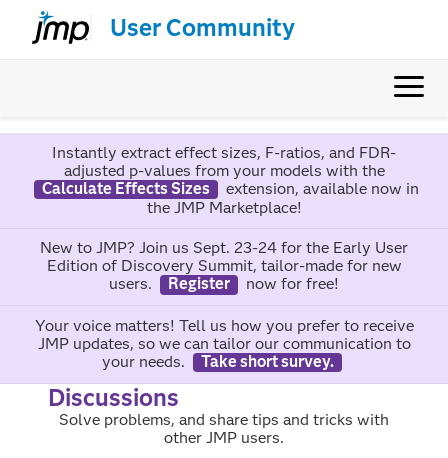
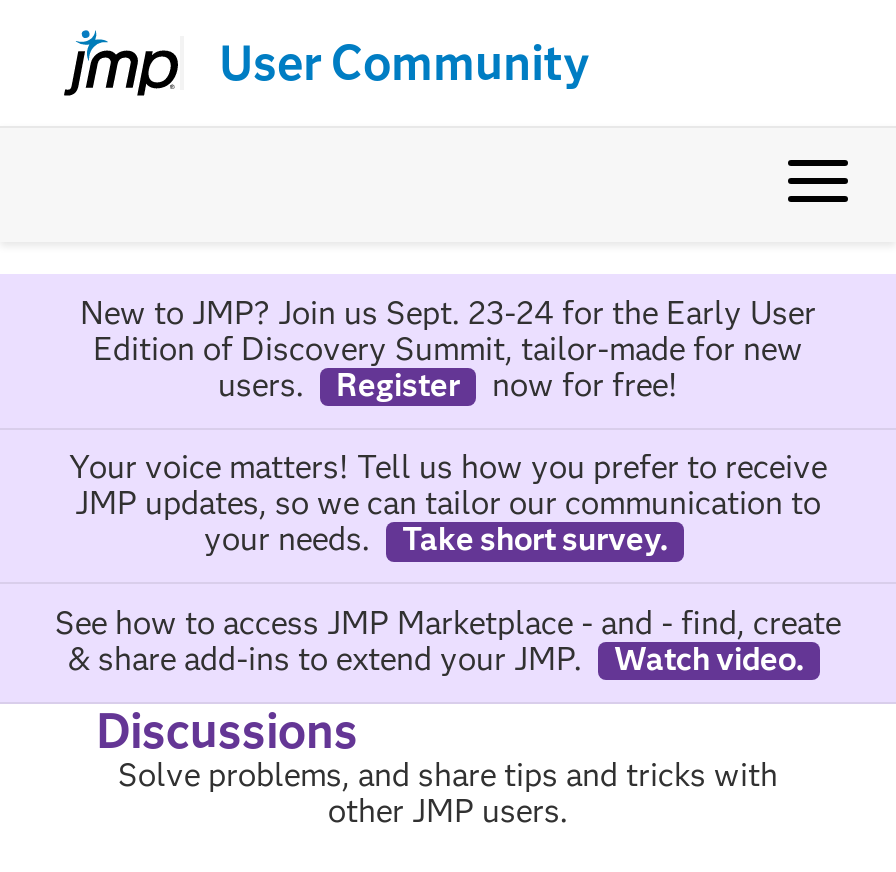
[41,143,418,217] Instantly extract effect sizes, F-ratios, and FDR- | adjusted p-values from your models with the | Calculate Effects Sizes | extension, available now in | the JMP Marketplace! -> none
moved [34,238,413,371] -> [69,294,827,558]: New to JMP? Join us Sept. 23-24 for the Early User | Edition of Discovery Summit, tailor-made for new | users. | ... | your needs. | Take short survey.
none -> [55,603,841,677] See how to access JMP Marketplace - and - find, create | & share add-ins to extend your JMP. | Watch video.

